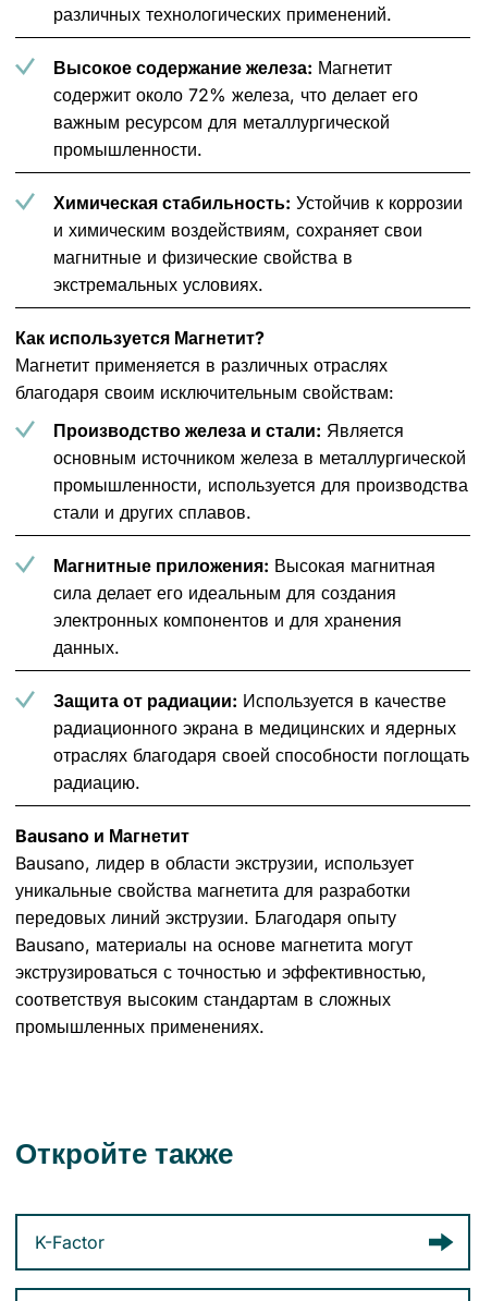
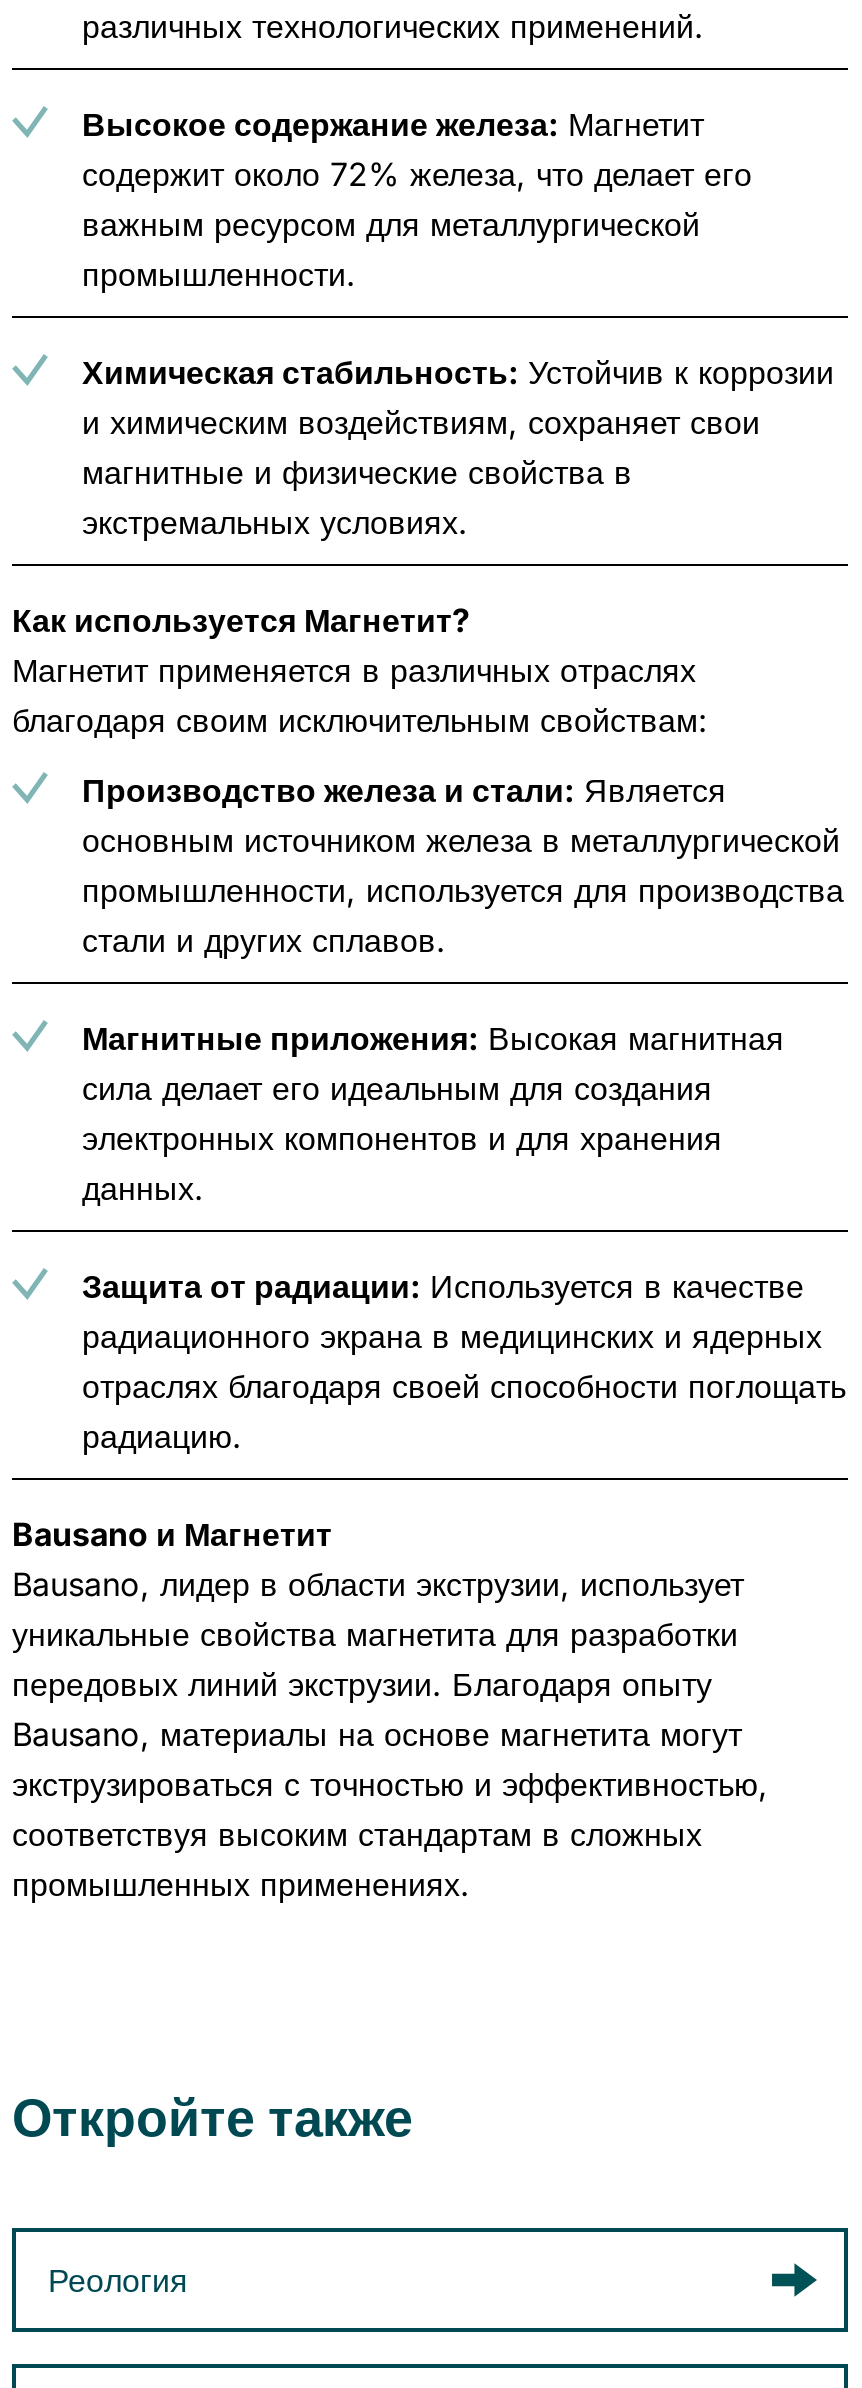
[35,1231,105,1253] K-Factor -> [48,2260,188,2300] Реология

